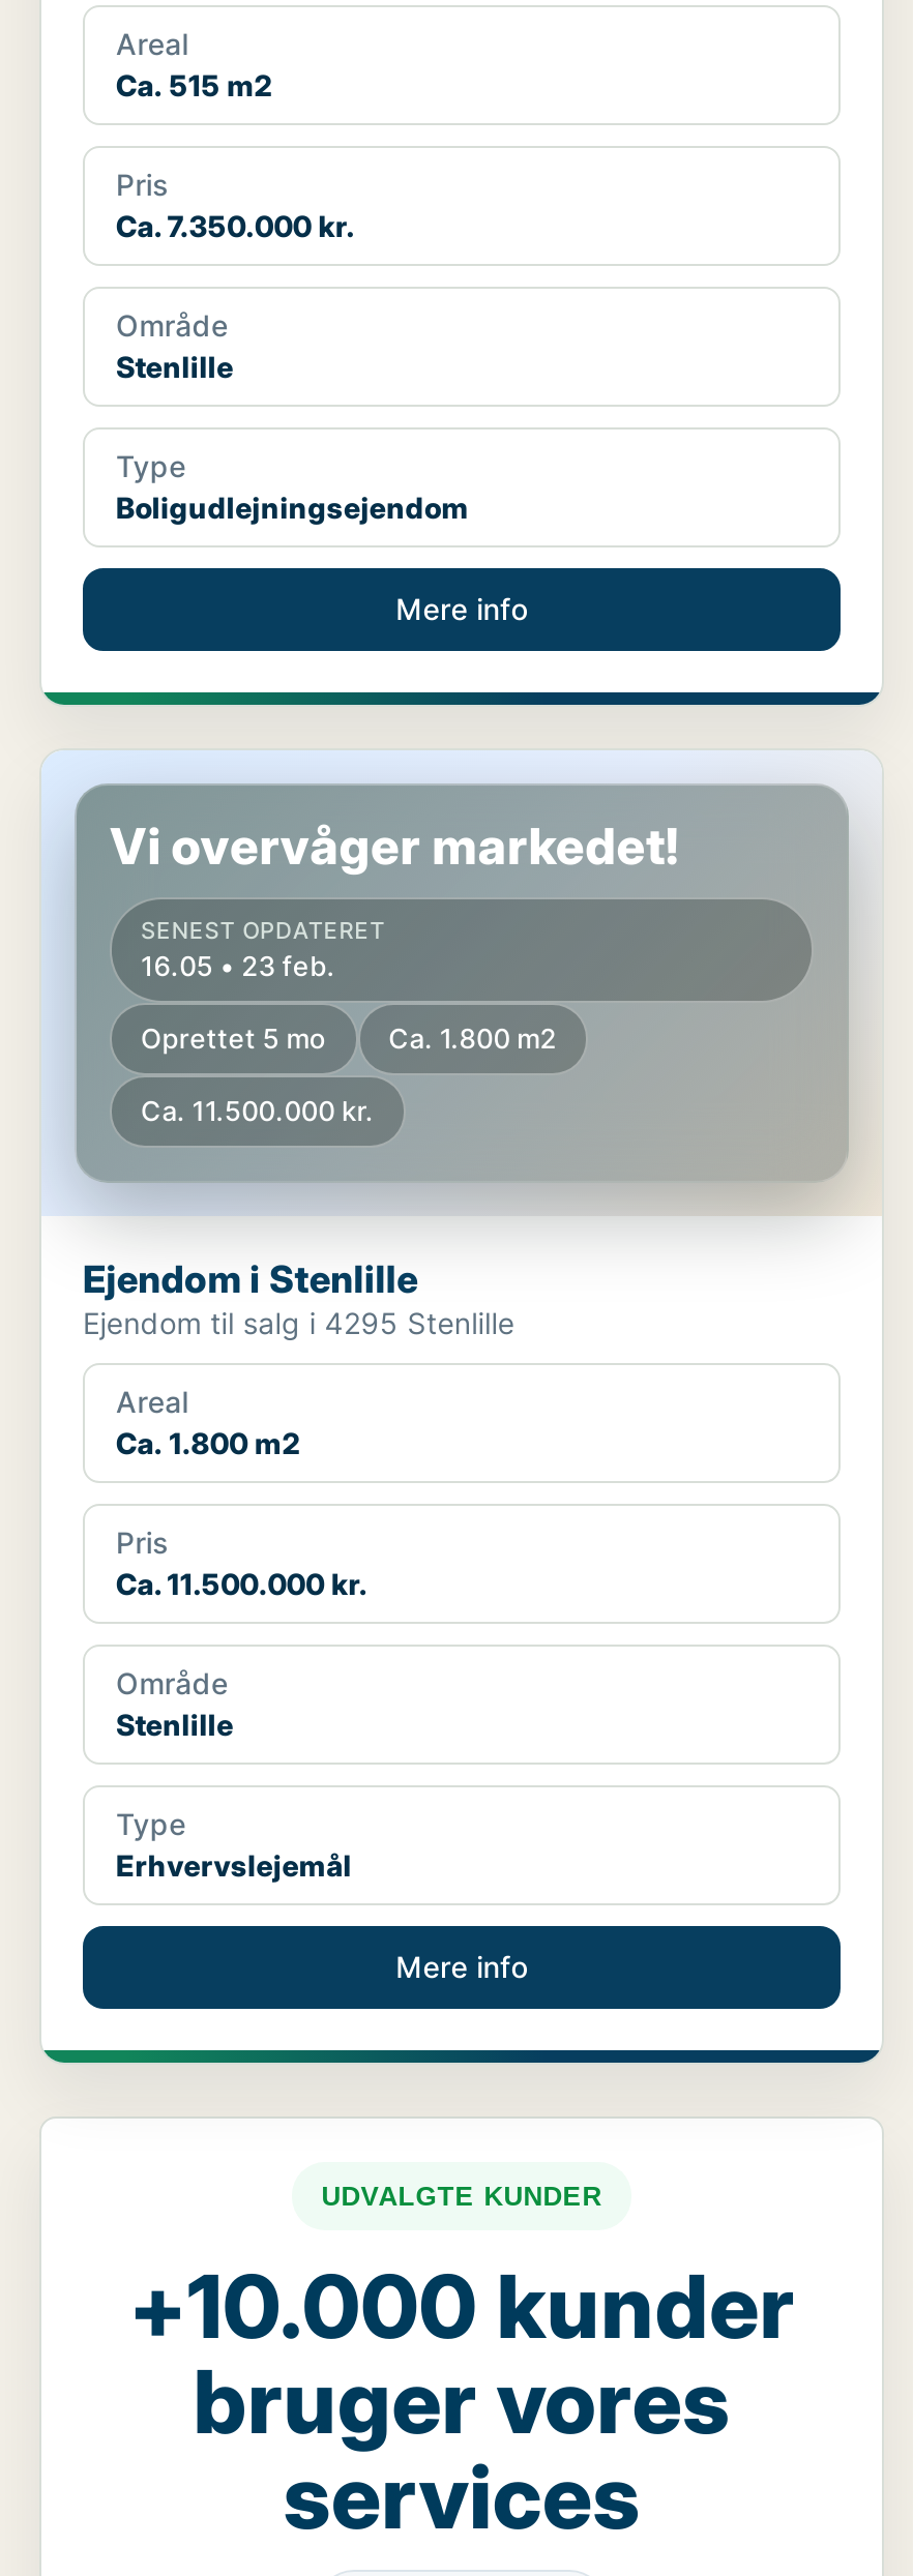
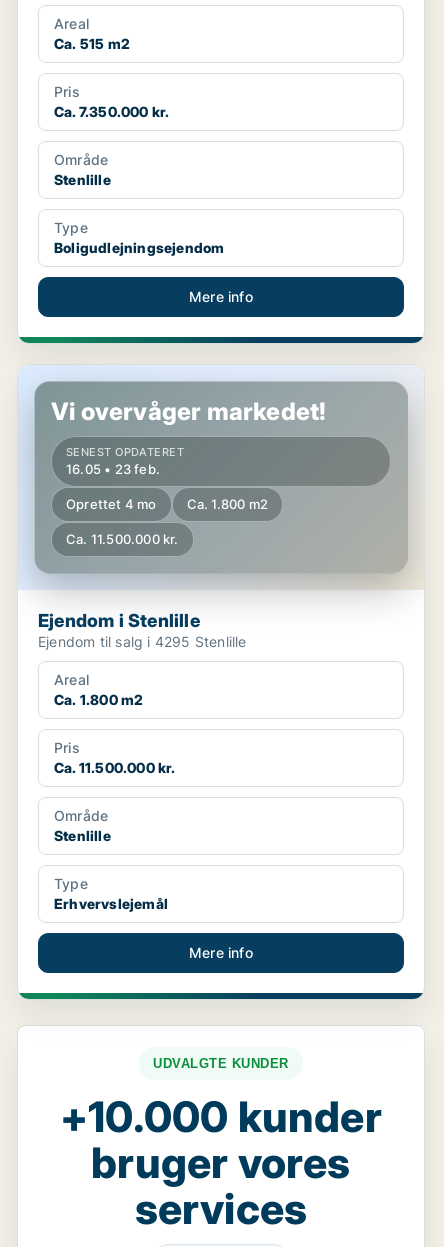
[141,1022,557,1055] Oprettet 5 mo Ca. 1.800 m2 -> [66,496,268,512] Oprettet 4 mo Ca. 1.800 m2

